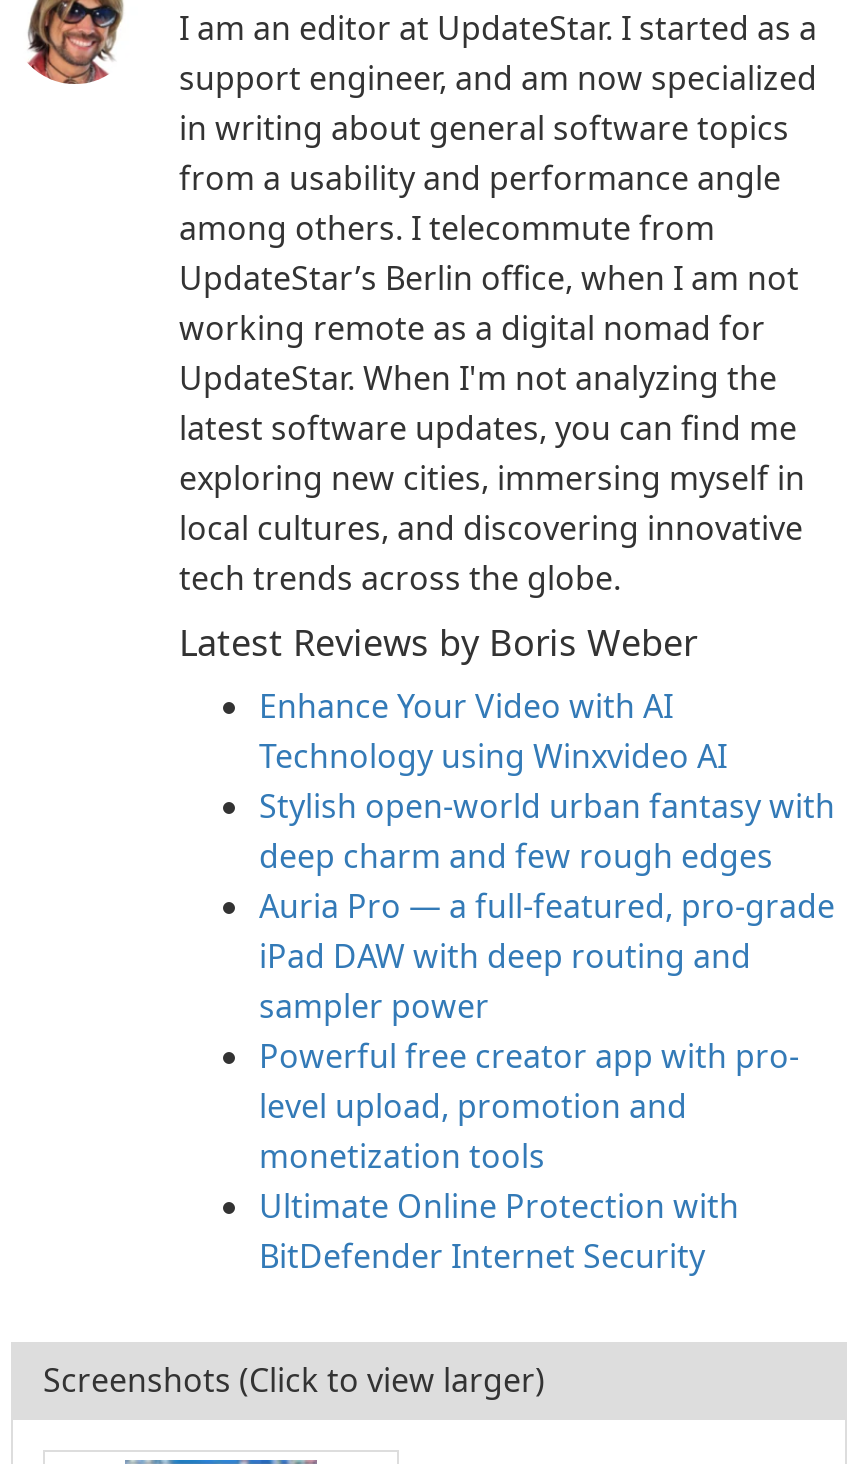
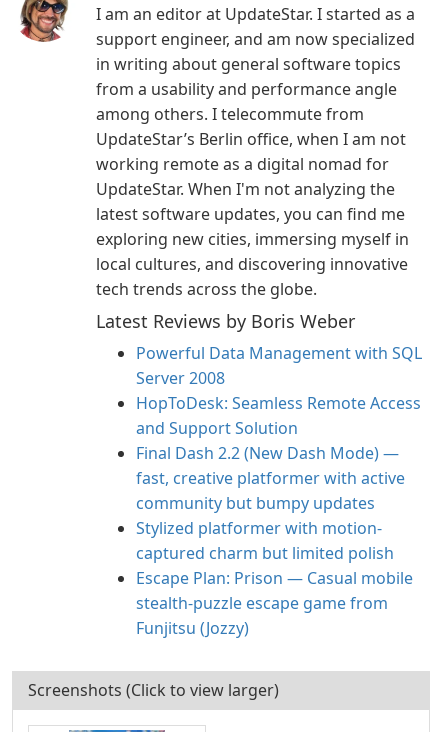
[259,684,835,1278] Enhance Your Video with AI | Technology using Winxvideo AI | Stylish open-world urban fantasy with | deep charm and few rough edges | Auria Pro — a full-featured, pro-grade | iPad DAW with deep routing and | sampler power | Powerful free creator app with pro- | level upload, promotion and | monetization tools | Ultimate Online Protection with | BitDefender Internet Security -> [136,342,422,639] Powerful Data Management with SQL | Server 2008 | HopToDesk: Seamless Remote Access | and Support Solution | Final Dash 2.2 (New Dash Mode) — | fast, creative platformer with active | community but bumpy updates | Stylized platformer with motion- | captured charm but limited polish | Escape Plan: Prison — Casual mobile | stealth-puzzle escape game from | Funjitsu (Jozzy)

